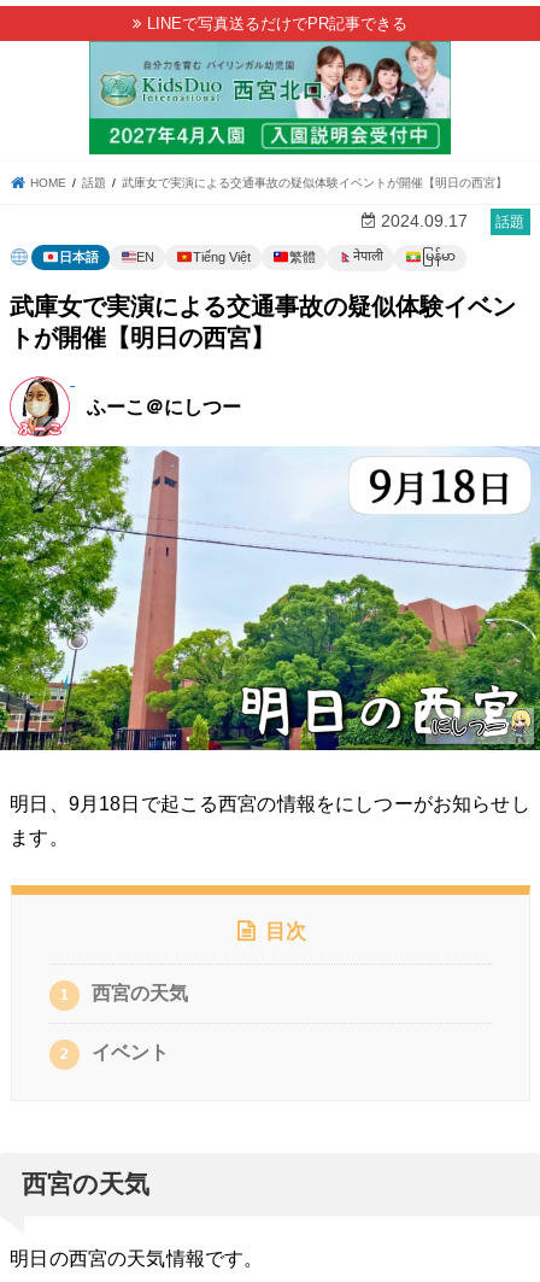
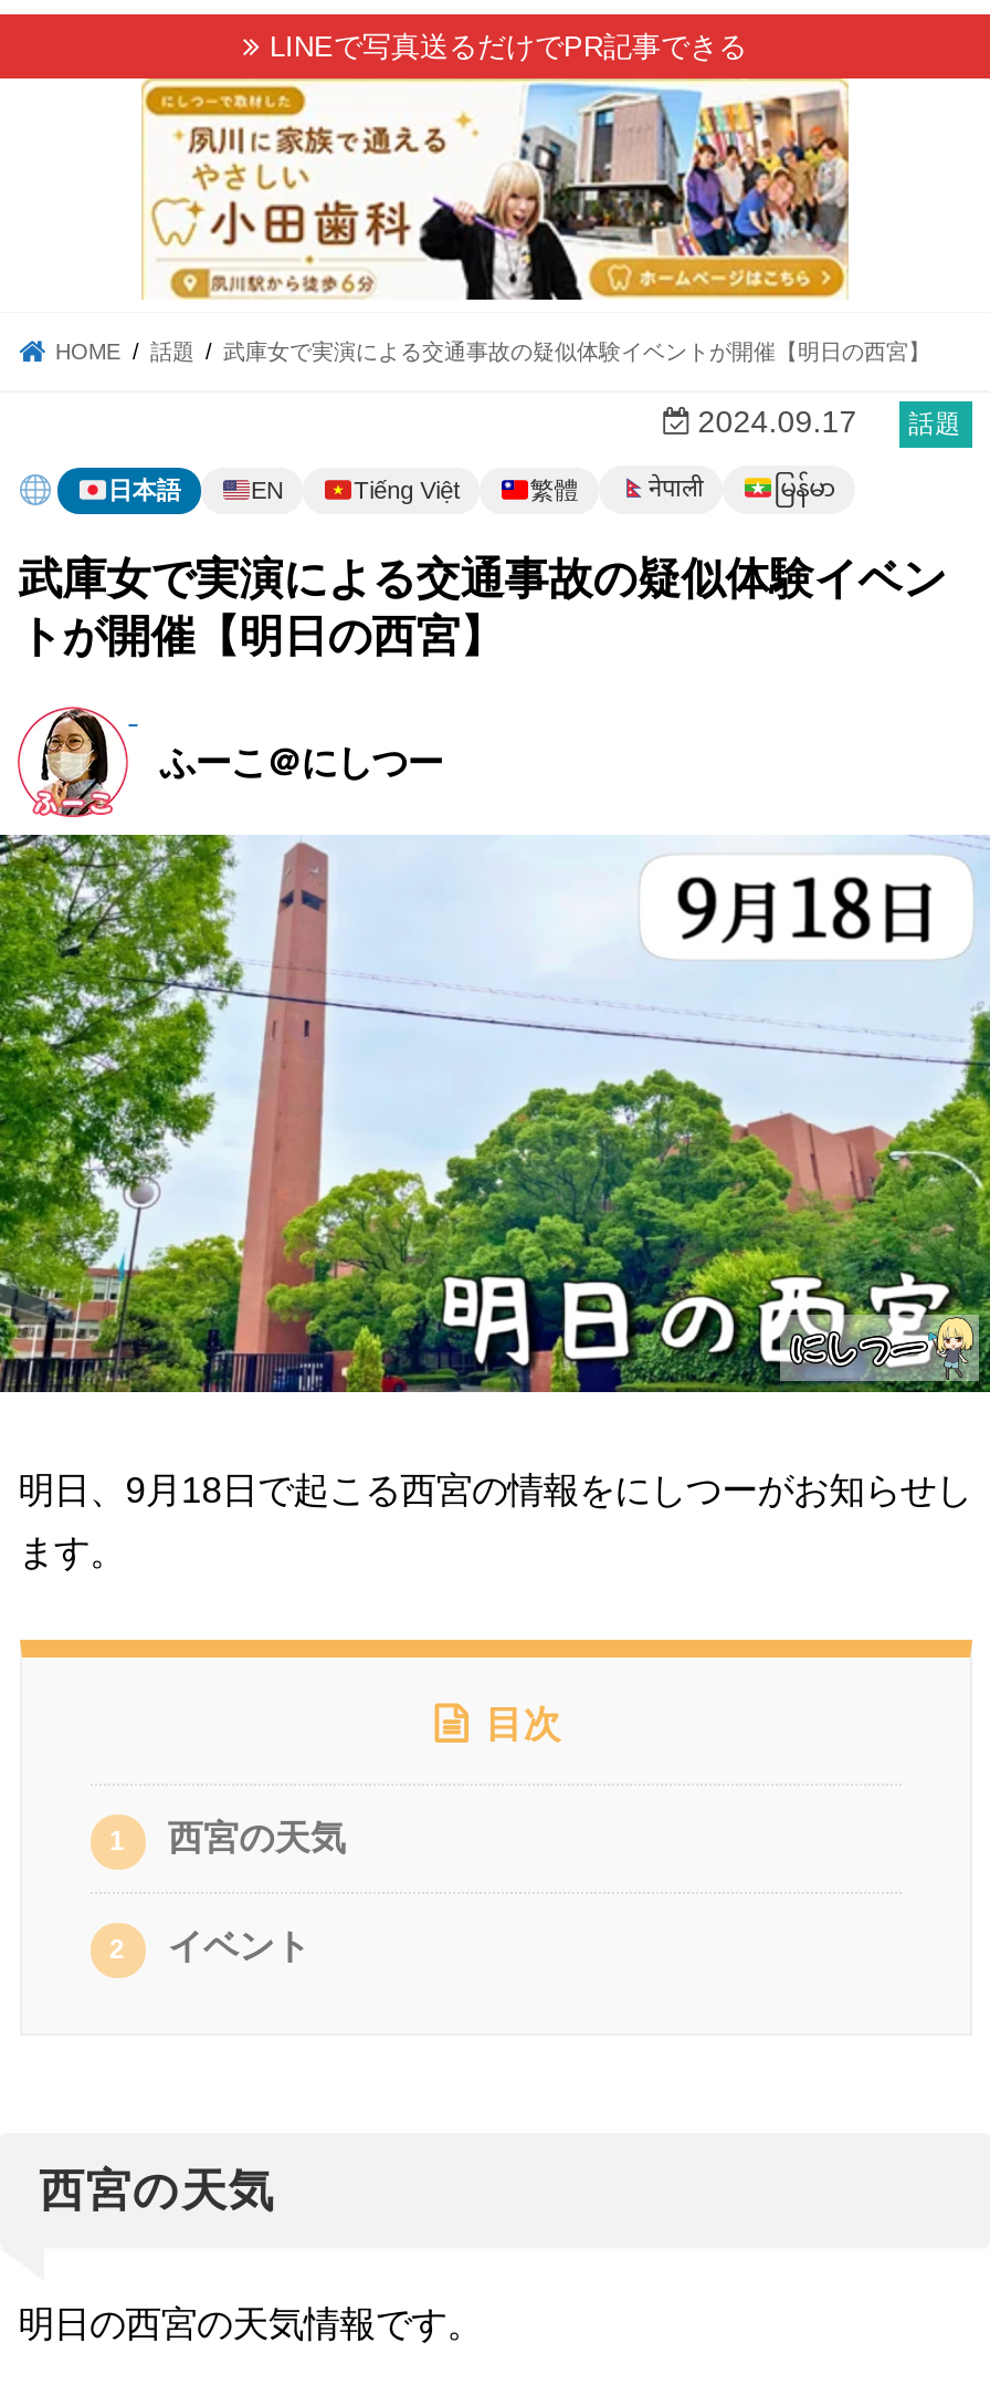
[78,40,463,156] [image] -> [139,76,851,302] [image]

